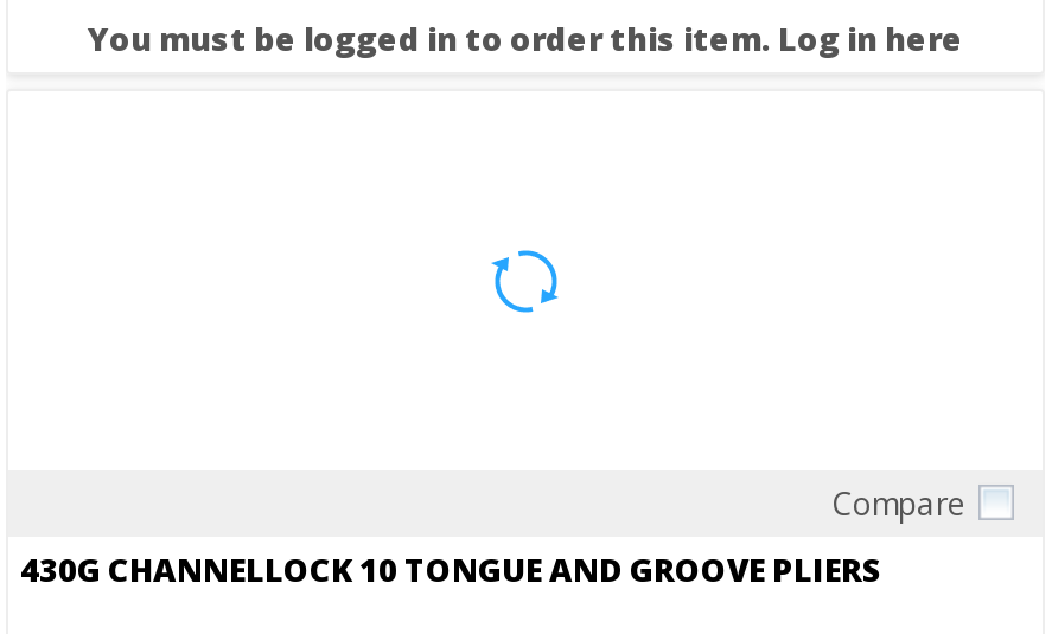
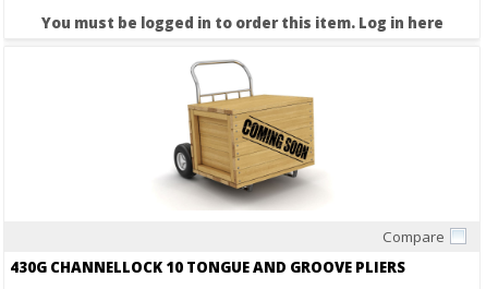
none -> [165,59,319,209] [image]

